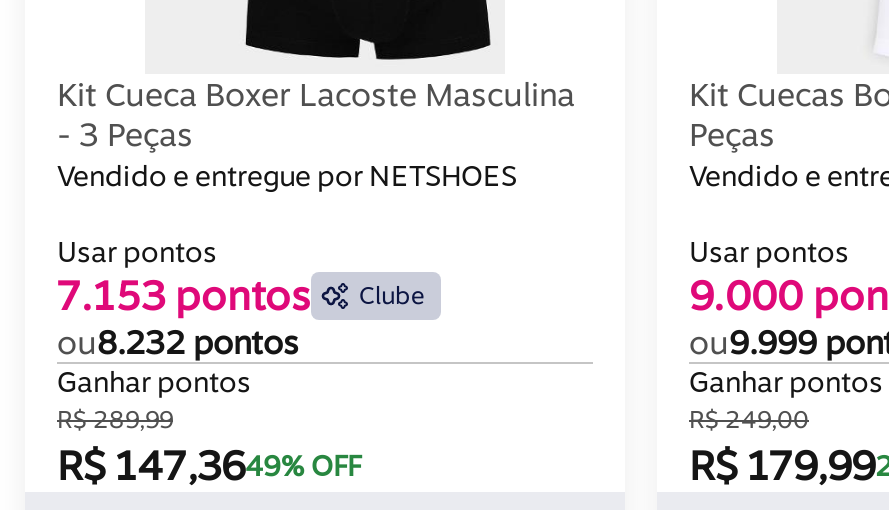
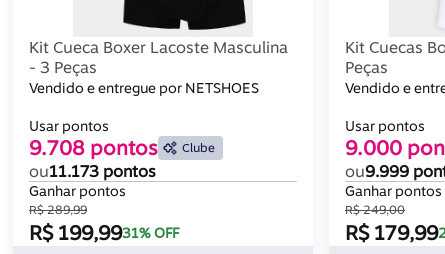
[57,270,425,320] 7.153 pontos Clube -> [29,135,215,160] 9.708 pontos Clube
[57,322,299,362] ou8.232 pontos -> [29,161,156,181] ou11.173 pontos
[57,440,361,490] R$ 147,3649% OFF -> [29,220,179,245] R$ 199,9931% OFF

